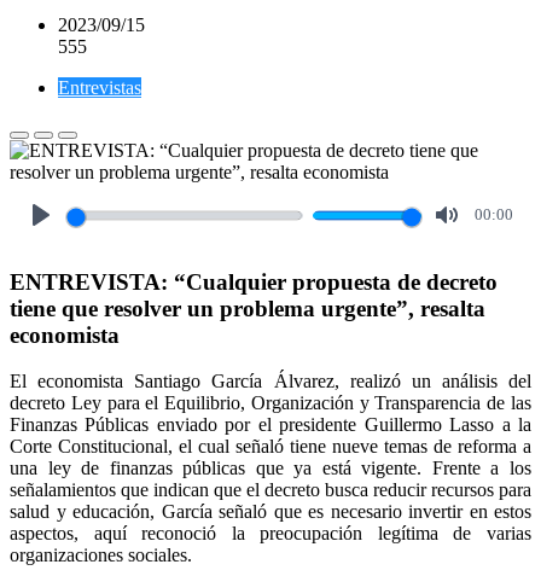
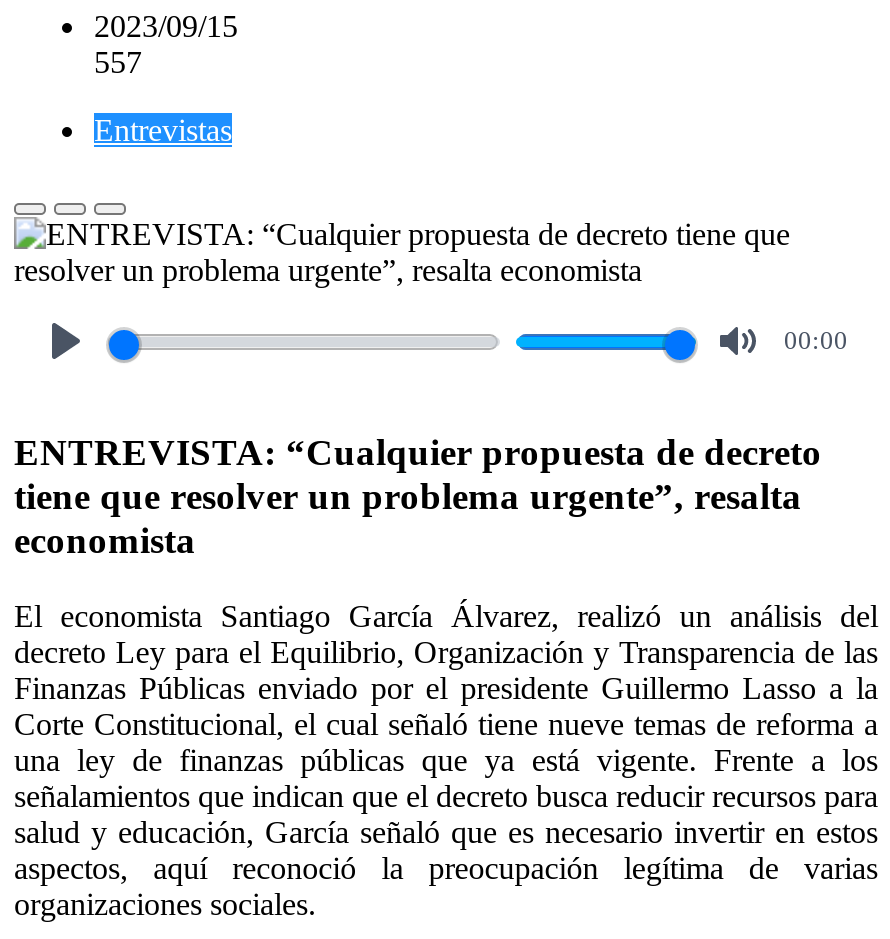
[58,36,87,57] 555 -> [94,45,142,79] 557

